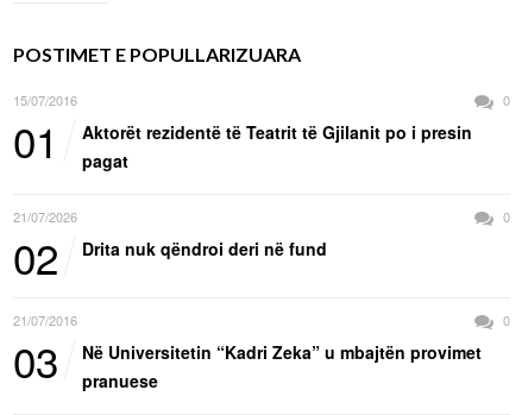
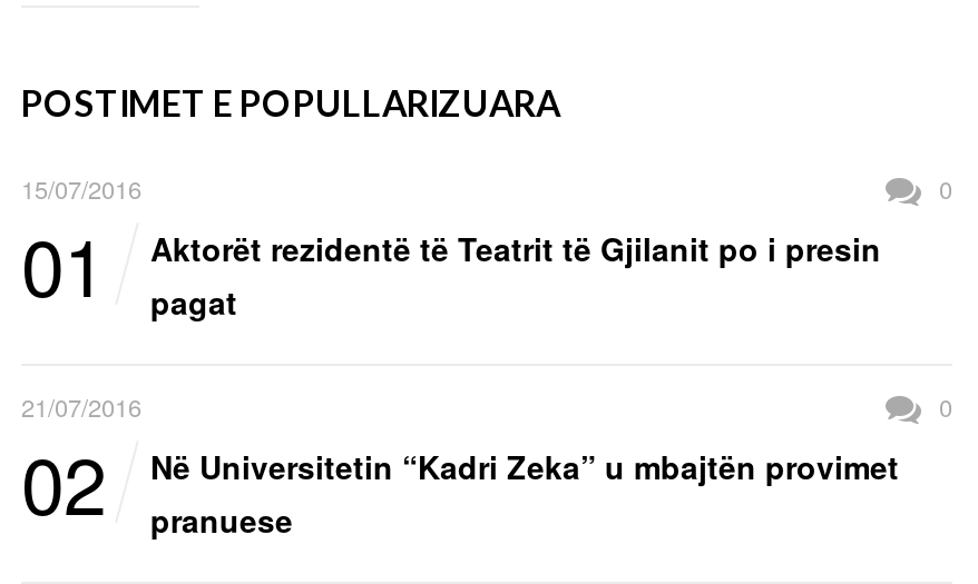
[13,207,77,226] 21/07/2026 -> [21,388,141,424] 21/07/2016
[13,237,510,390] Drita nuk qëndroi deri në fund | 21/07/2016 | 0 | 03 -> none

